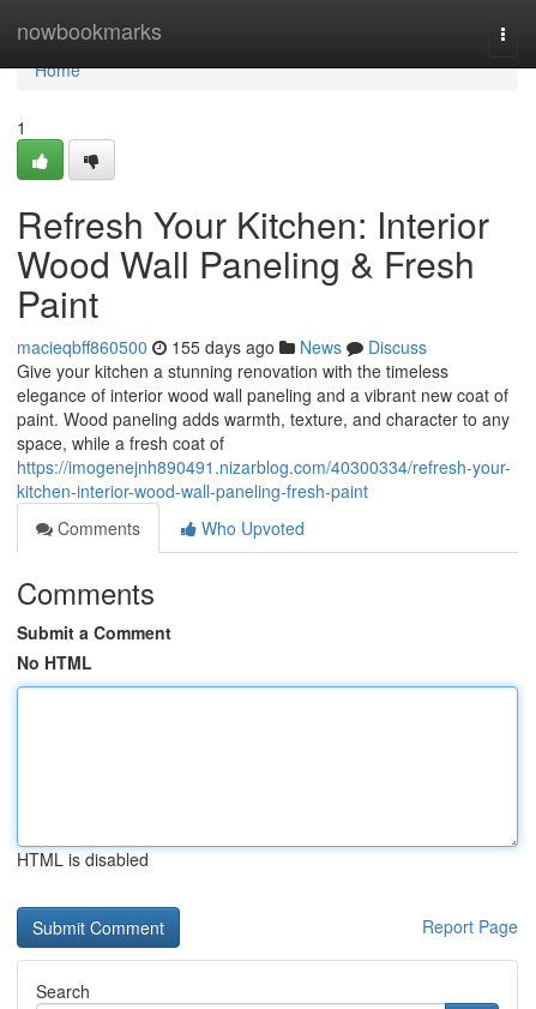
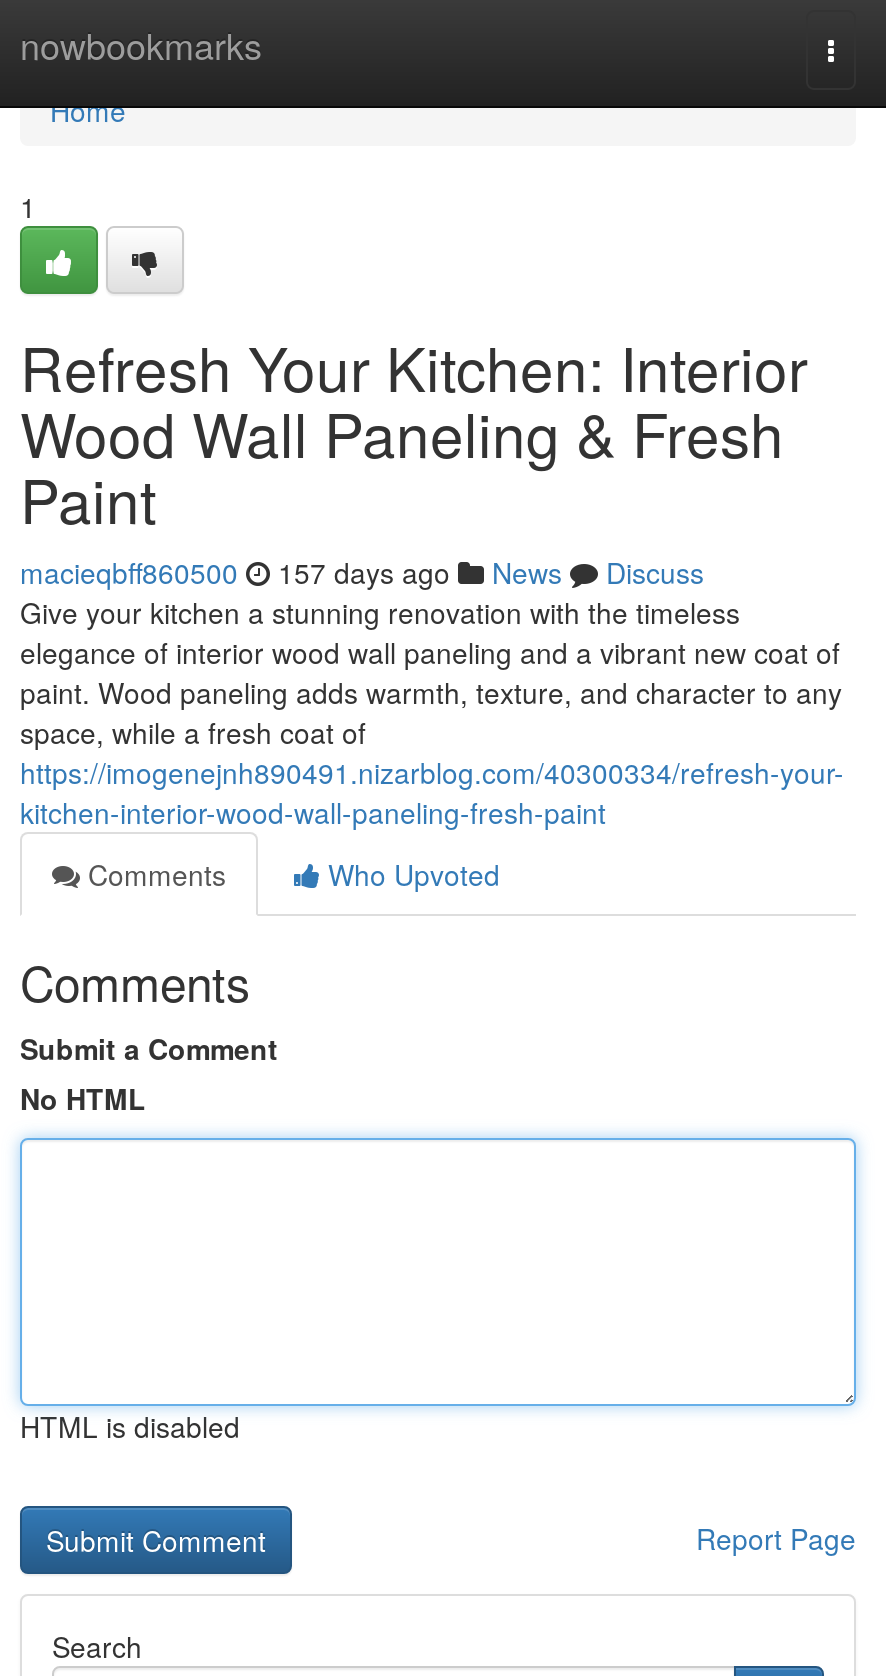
[17,335,427,359] macieqbff860500 155 days ago News Discuss -> [20,552,704,592] macieqbff860500 157 days ago News Discuss

